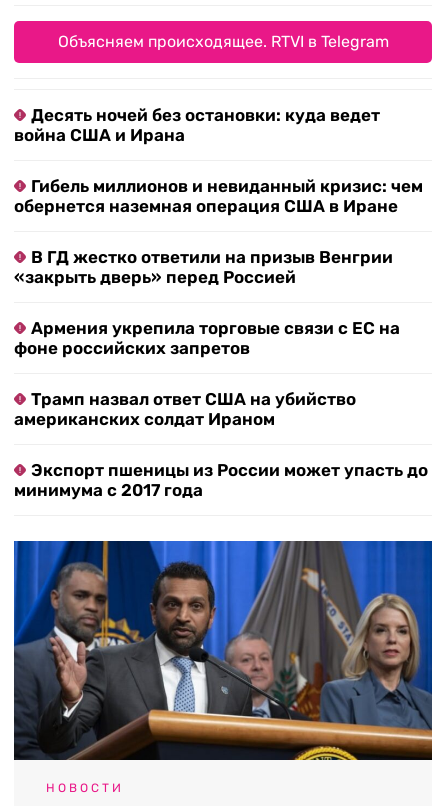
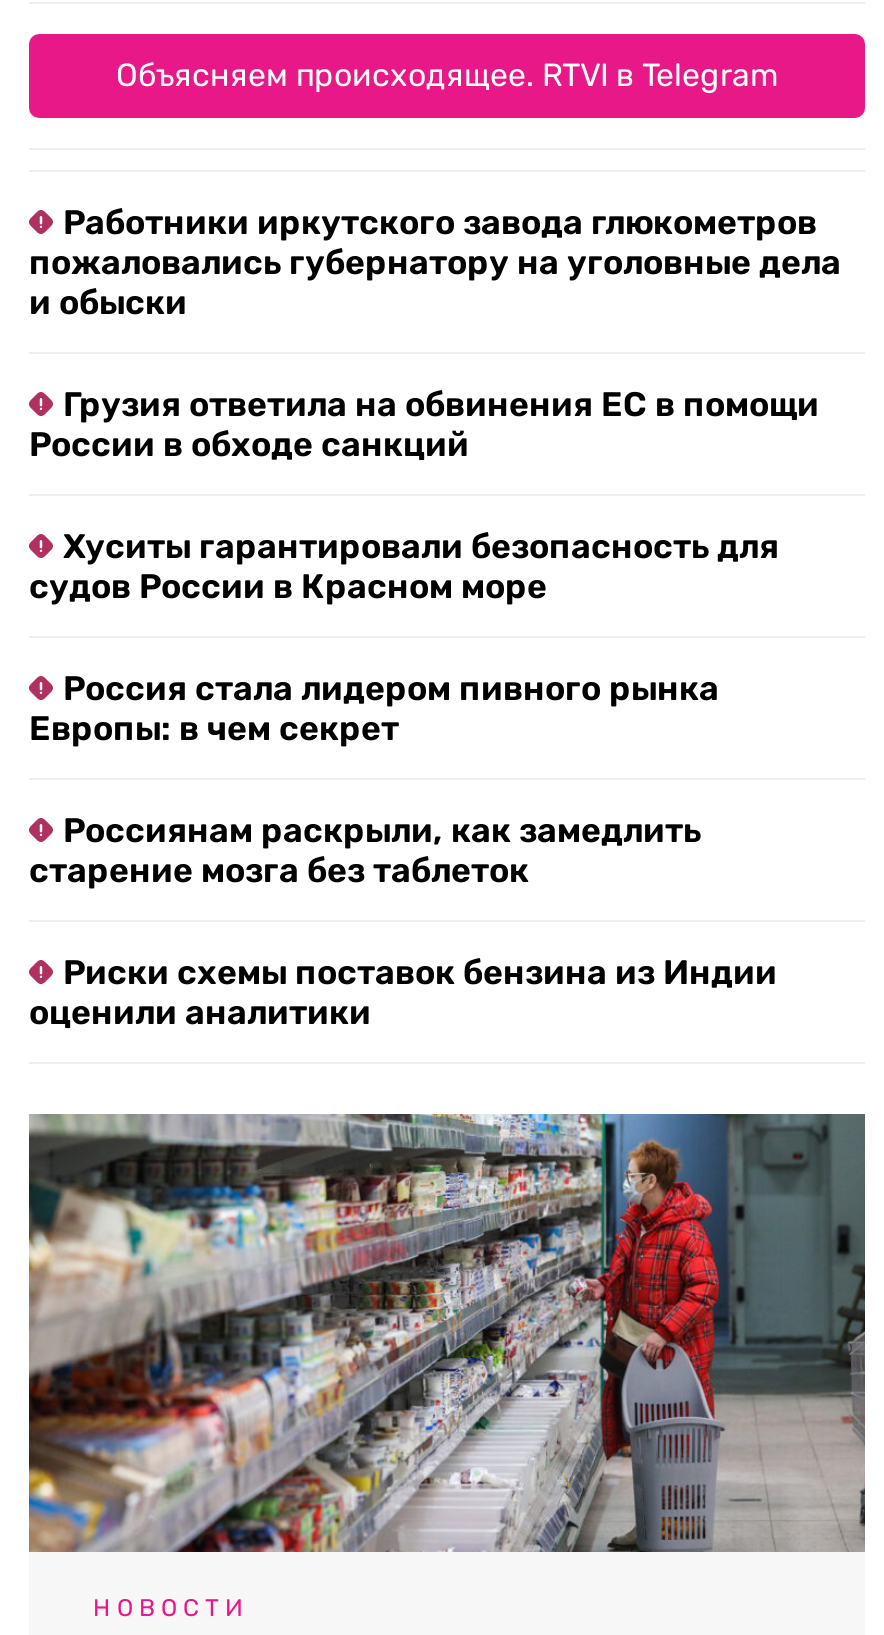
[14,105,380,145] Десять ночей без остановки: куда ведет | война США и Ирана -> [29,201,841,321] Работники иркутского завода глюкометров | пожаловались губернатору на уголовные дела | и обыски
[14,176,423,216] Гибель миллионов и невиданный кризис: чем | обернется наземная операция США в Иране -> [29,383,819,463] Грузия ответила на обвинения ЕС в помощи | России в обходе санкций
[14,247,393,287] В ГД жестко ответили на призыв Венгрии | «закрыть дверь» перед Россией -> [29,525,779,605] Хуситы гарантировали безопасность для | судов России в Красном море
[14,318,400,358] Армения укрепила торговые связи с ЕС на | фоне российских запретов -> [29,667,719,747] Россия стала лидером пивного рынка | Европы: в чем секрет
[14,389,356,429] Трамп назвал ответ США на убийство | американских солдат Ираном -> [29,809,701,889] Россиянам раскрыли, как замедлить | старение мозга без таблеток
[14,460,428,500] Экспорт пшеницы из России может упасть до | минимума с 2017 года -> [29,951,777,1031] Риски схемы поставок бензина из Индии | оценили аналитики
[13,540,433,761] [image] -> [27,1112,867,1554] [image]

